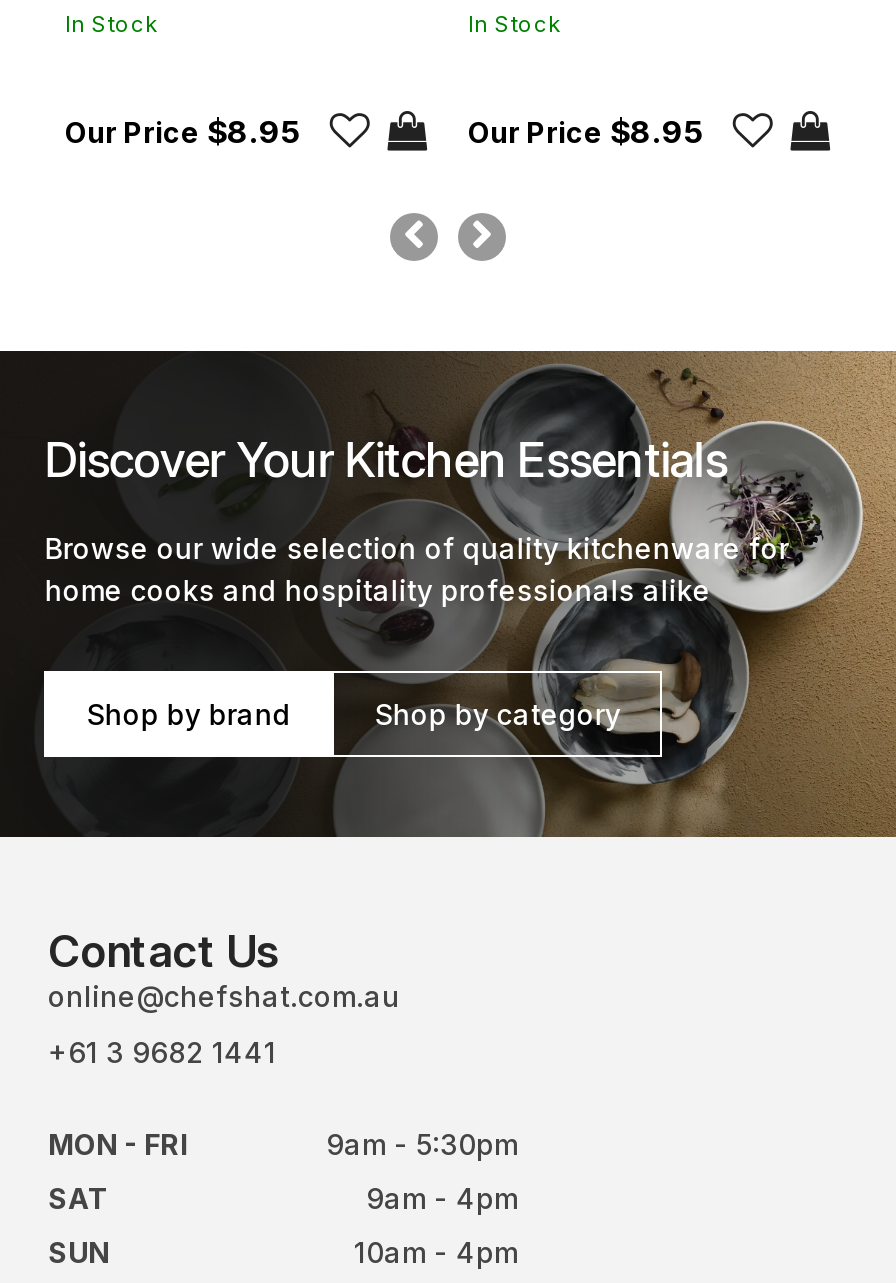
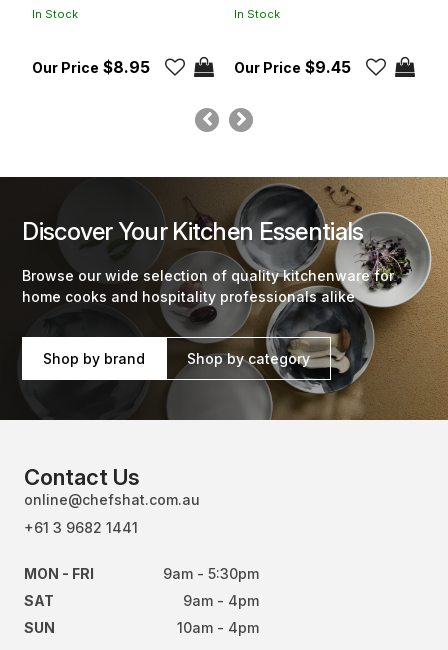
[610,113,704,151] $8.95 -> [305,58,351,77] $9.45

